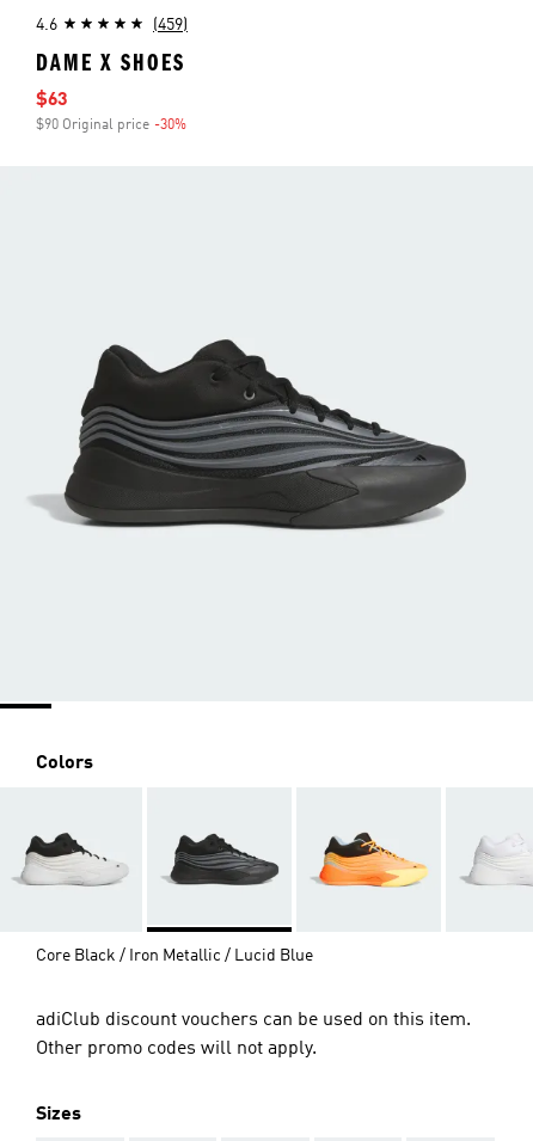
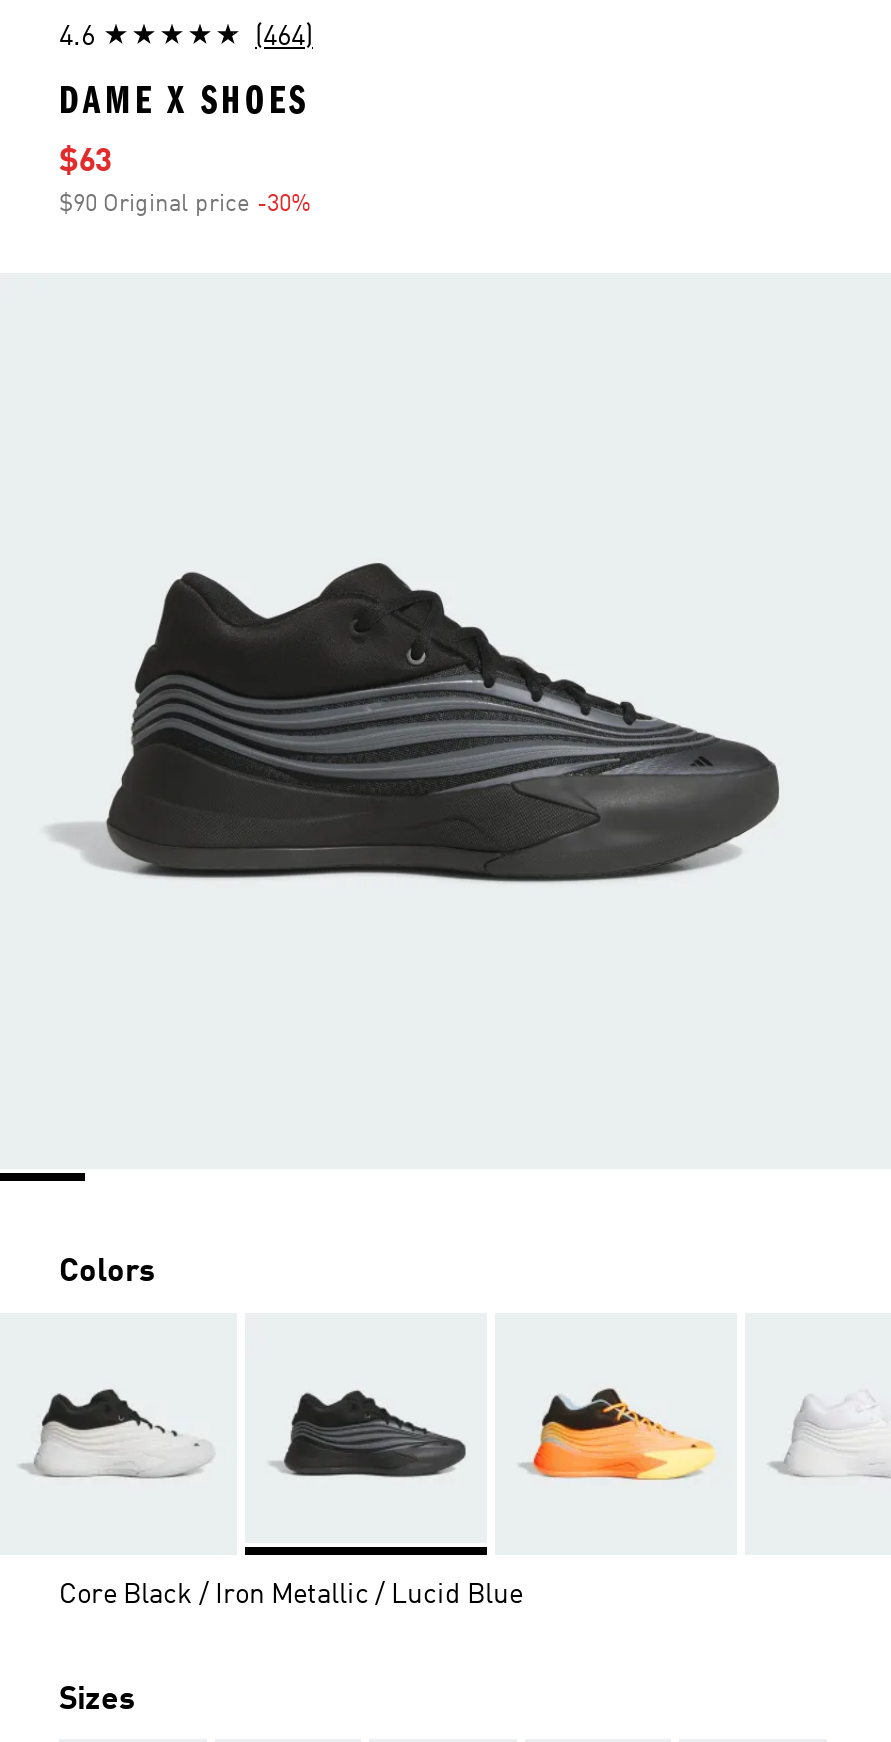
[153,17,188,33] (459) -> [255,23,313,51] (464)
[36,1011,471,1059] adiClub discount vouchers can be used on this item. | Other promo codes will not apply. -> none

